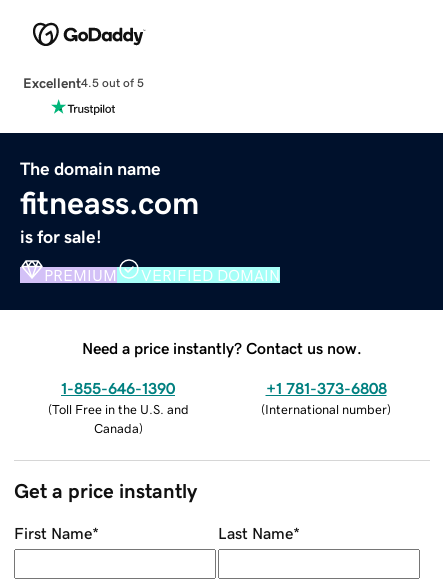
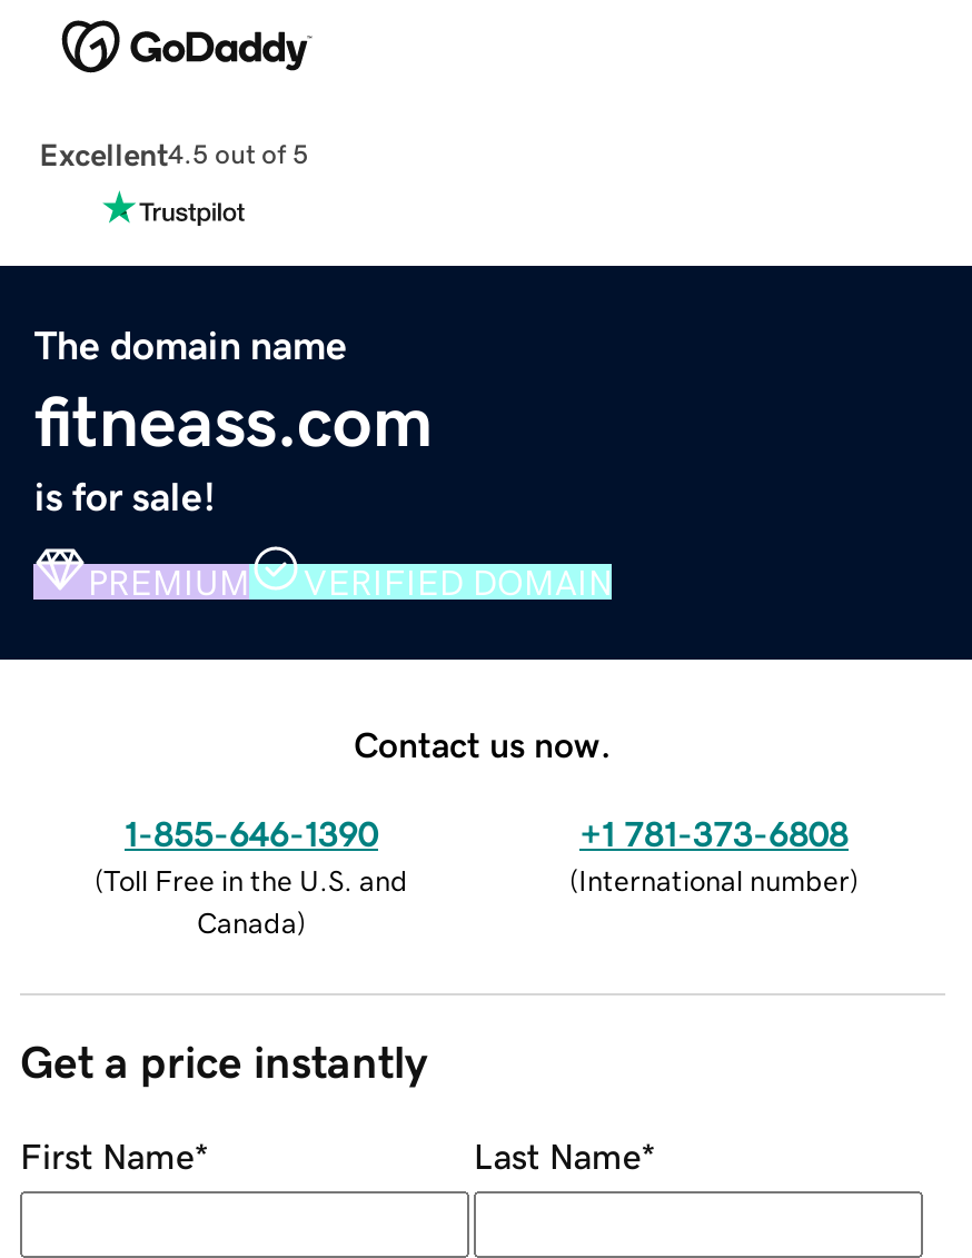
[82,340,362,356] Need a price instantly? Contact us now. -> [354,725,612,761] Contact us now.

